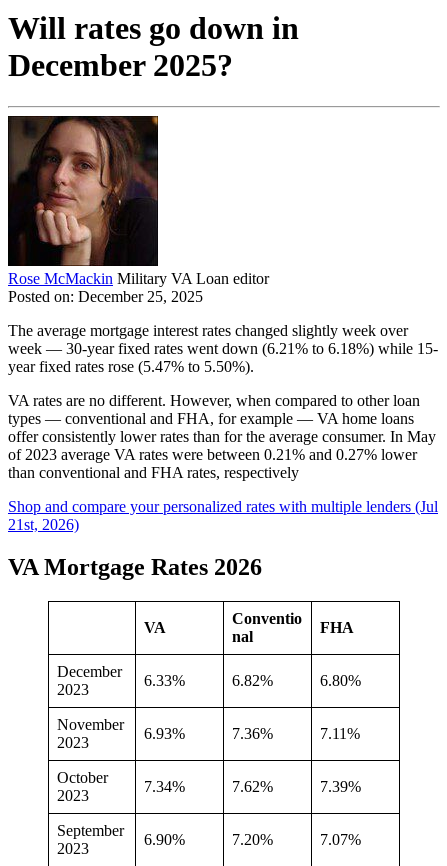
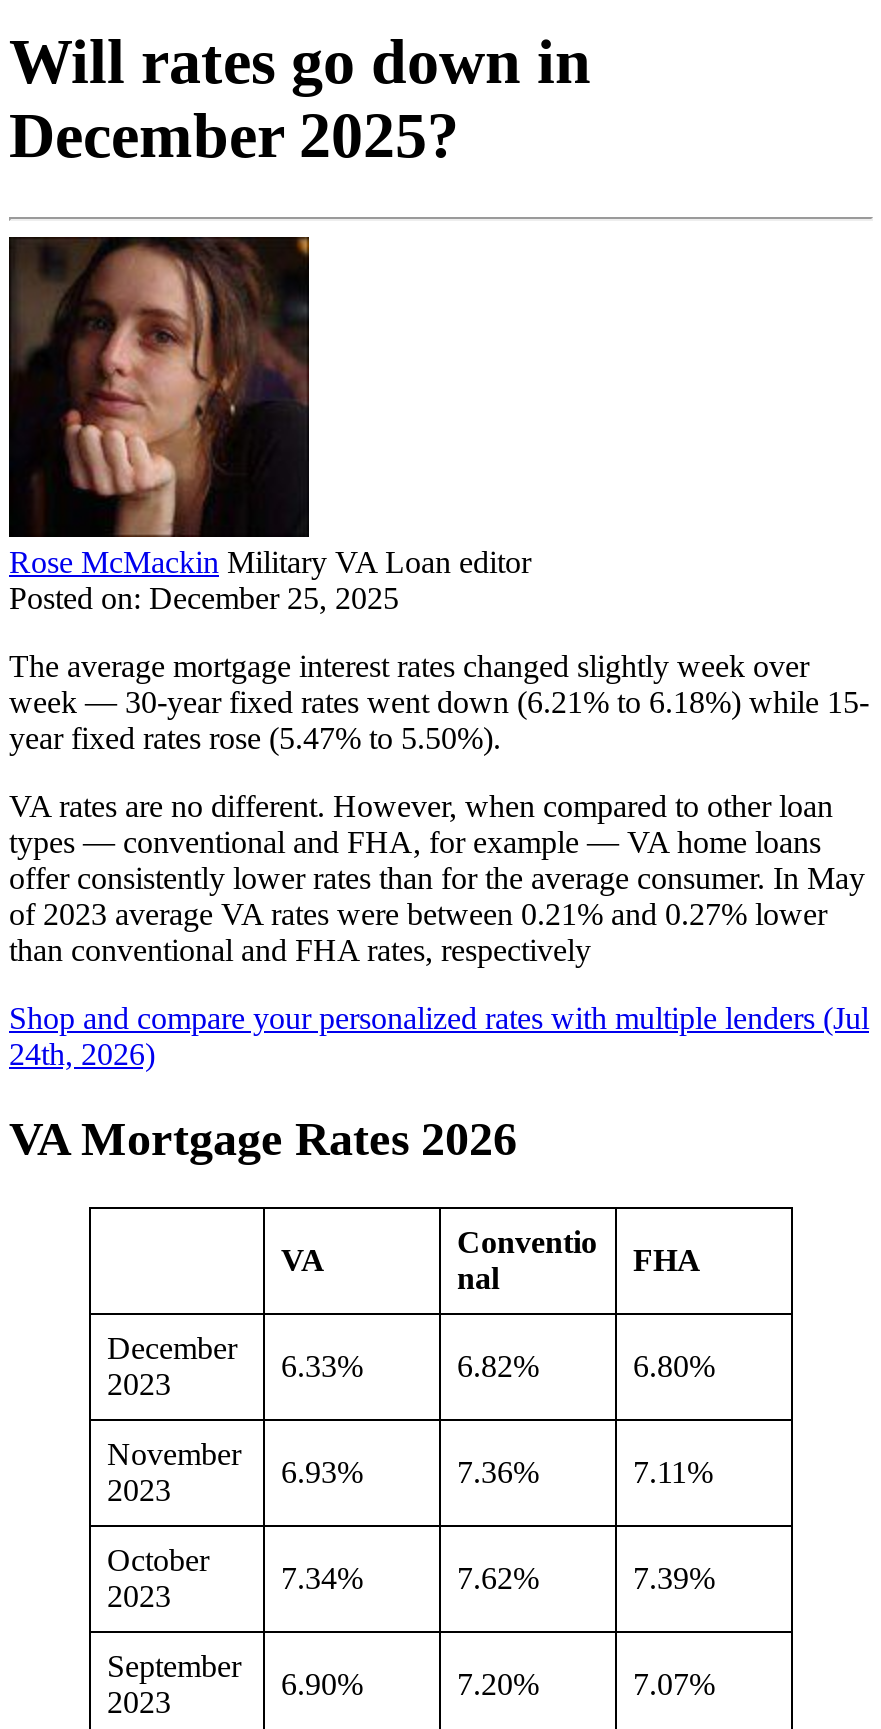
[8,516,79,533] 21st, 2026) -> [9,1037,155,1071] 24th, 2026)

